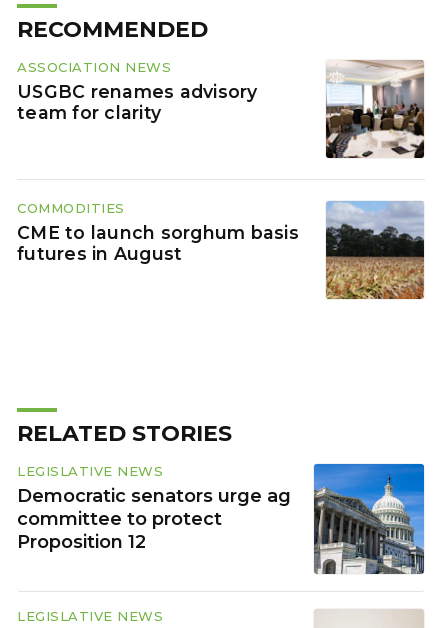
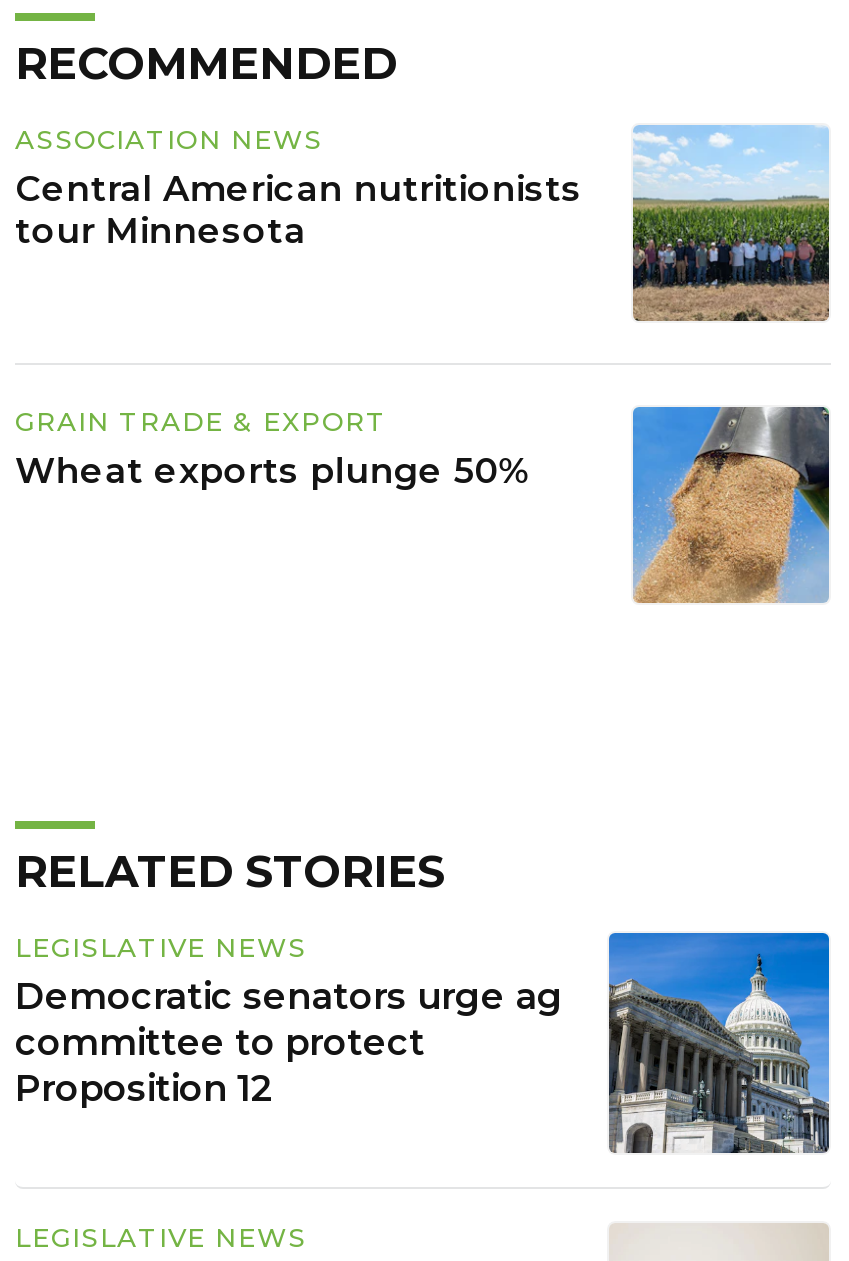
[325,59,425,159] [image] -> [631,123,831,323] [image]
[17,81,257,123] USGBC renames advisory | team for clarity -> [15,167,582,251] Central American nutritionists | tour Minnesota
[17,200,299,264] COMMODITIES | CME to launch sorghum basis | futures in August -> [15,405,531,491] GRAIN TRADE & EXPORT | Wheat exports plunge 50%
[325,200,425,300] [image] -> [631,405,831,605] [image]

